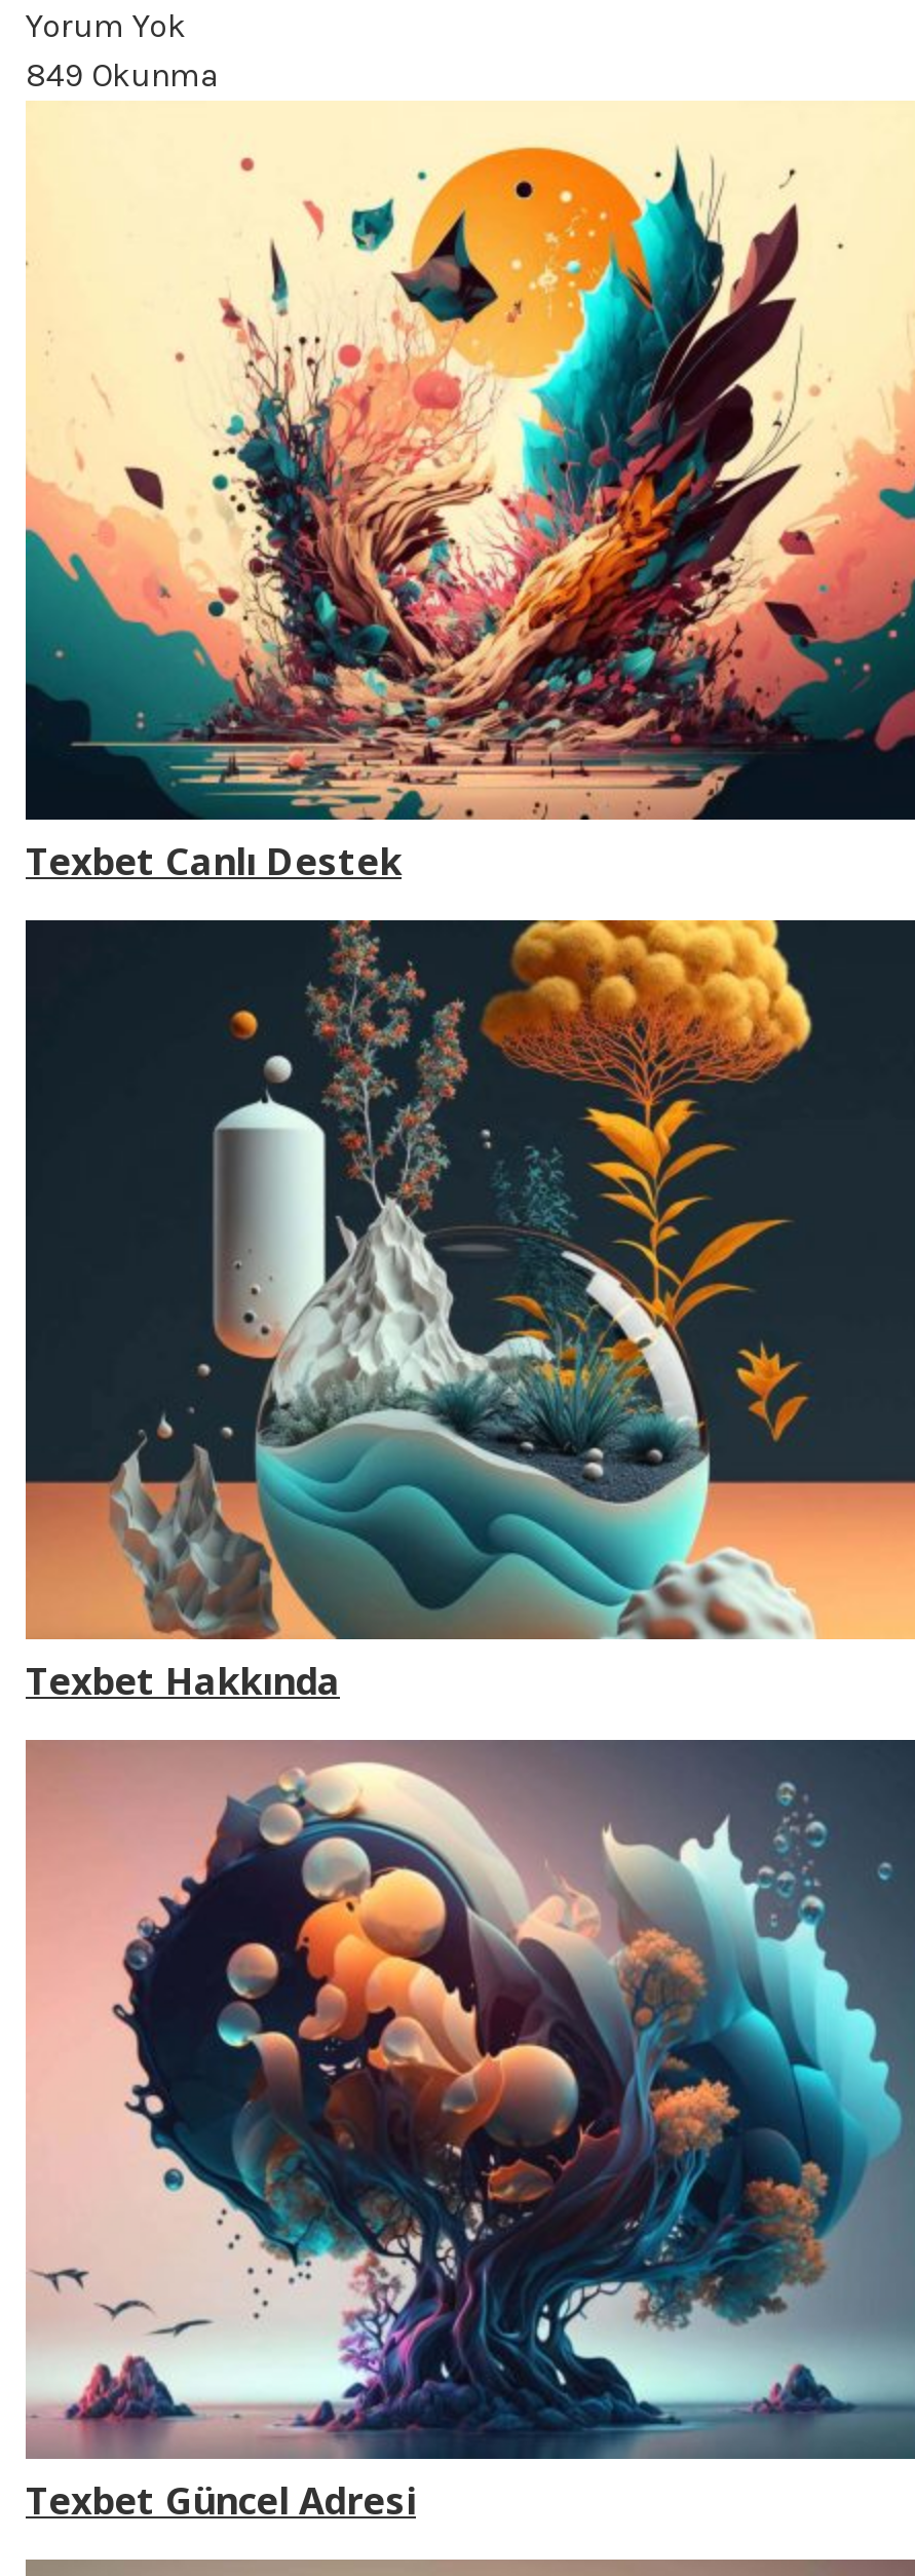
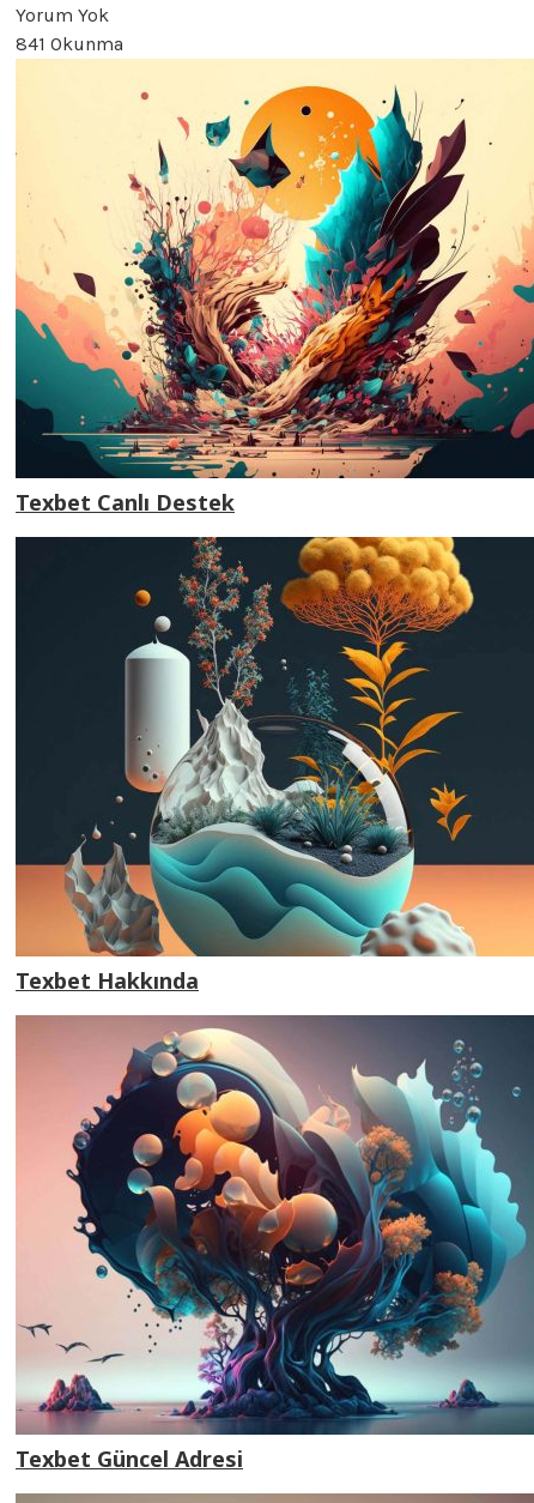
[26,55,217,94] 849 Okunma -> [16,32,123,55] 841 Okunma

